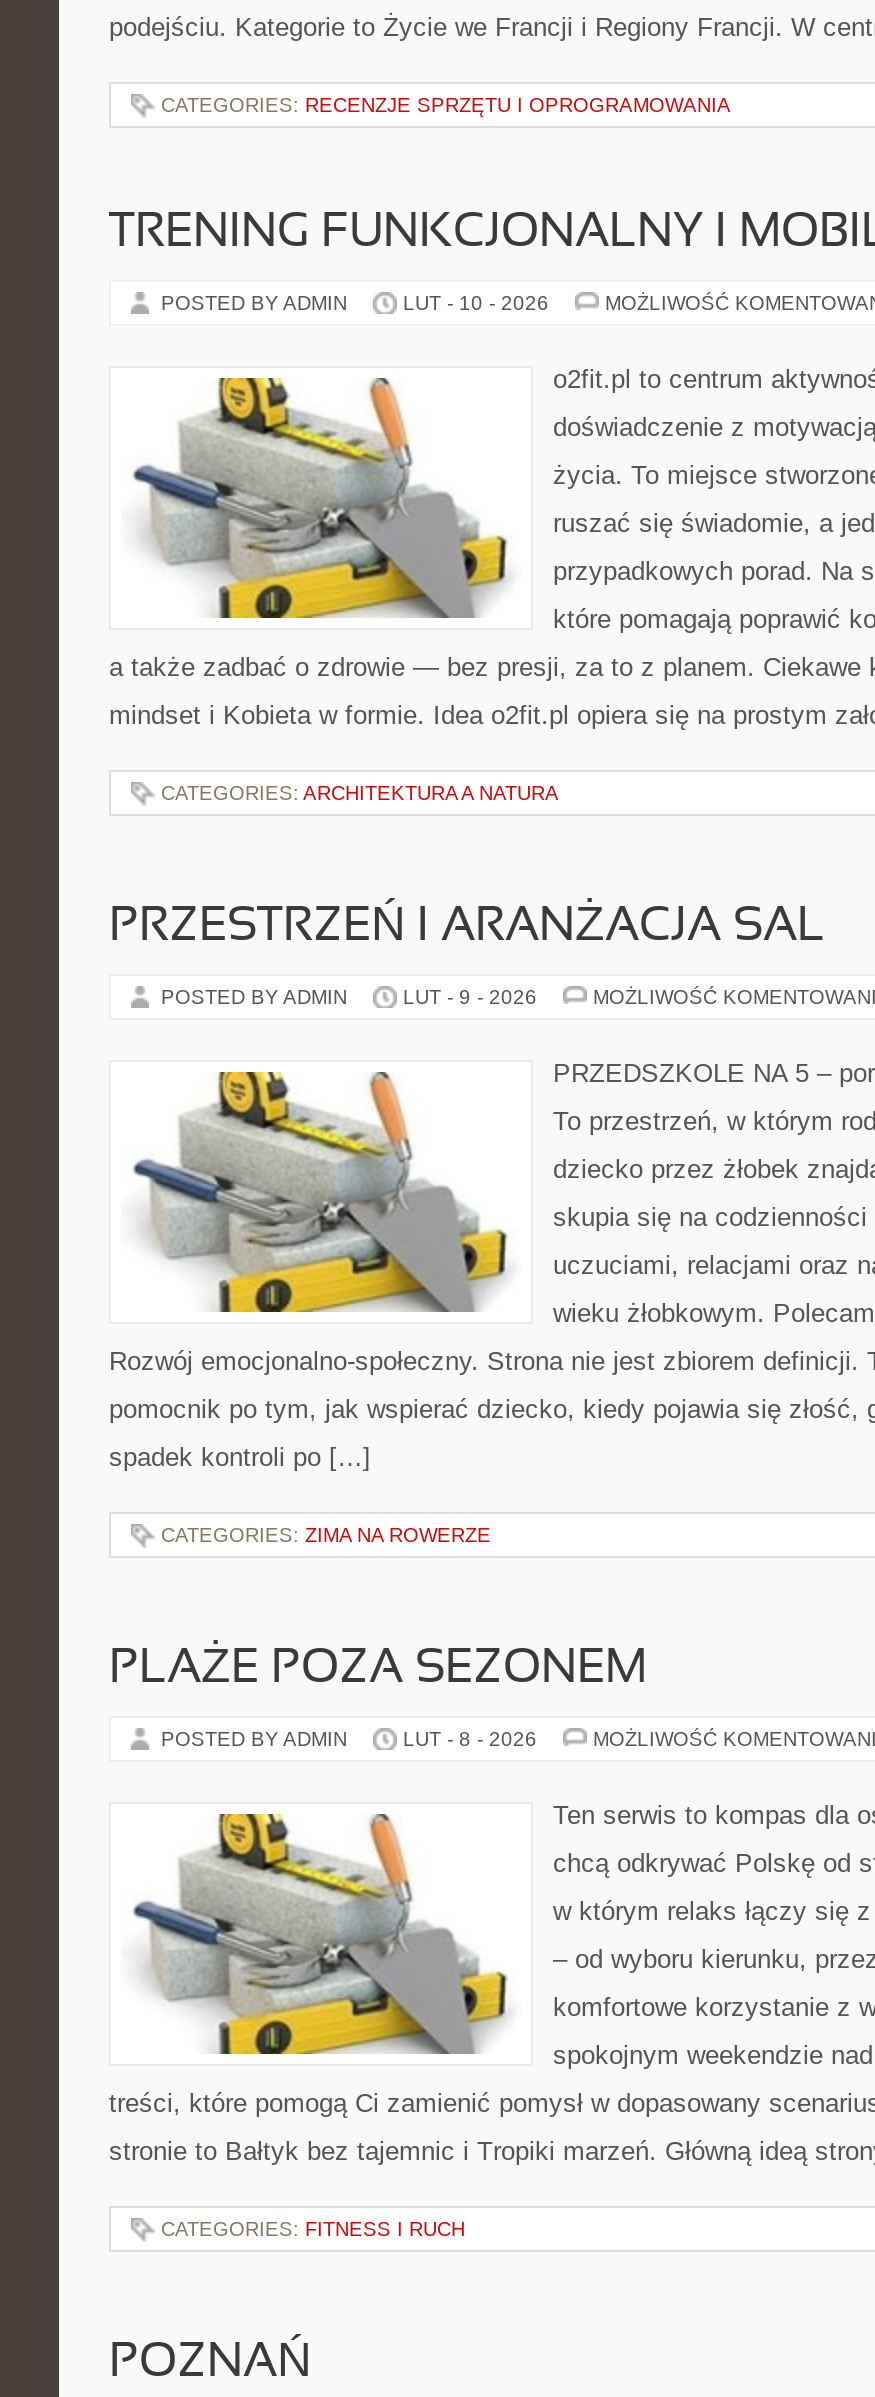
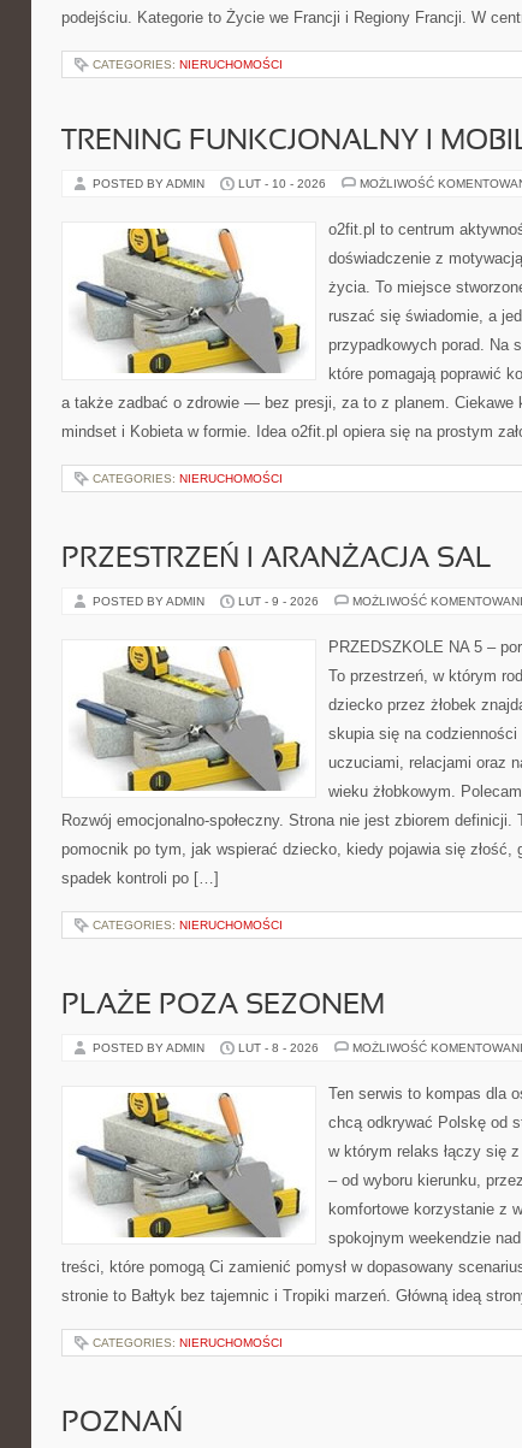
[161,94,731,116] CATEGORIES: RECENZJE SPRZĘTU I OPROGRAMOWANIA -> [93,58,283,71] CATEGORIES: NIERUCHOMOŚCI
[161,782,559,804] CATEGORIES: ARCHITEKTURA A NATURA -> [93,472,283,485] CATEGORIES: NIERUCHOMOŚCI
[161,1524,491,1546] CATEGORIES: ZIMA NA ROWERZE -> [93,918,283,932] CATEGORIES: NIERUCHOMOŚCI
[161,2218,465,2240] CATEGORIES: FITNESS I RUCH -> [93,1336,283,1349] CATEGORIES: NIERUCHOMOŚCI

